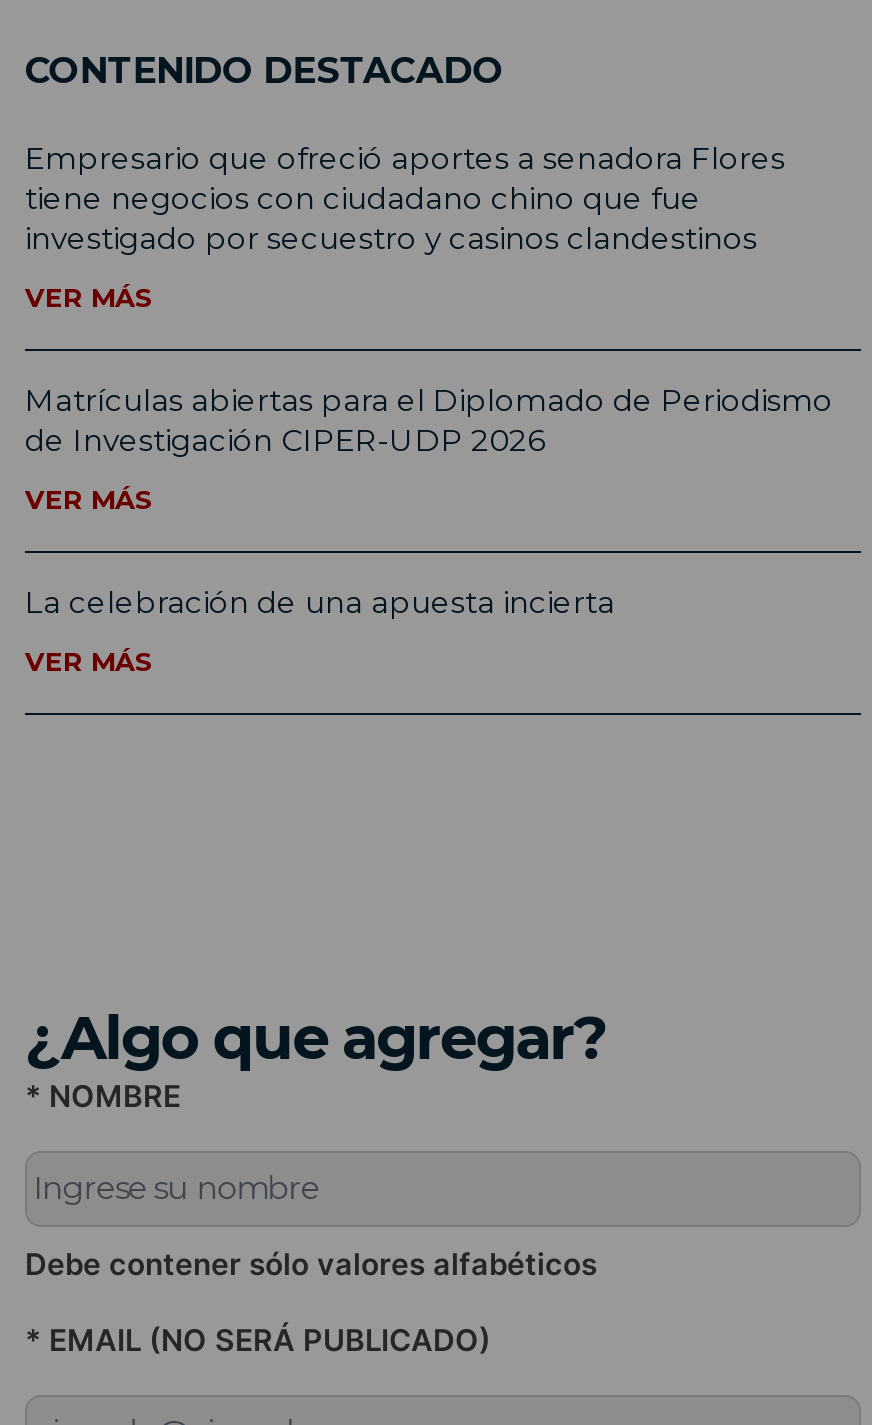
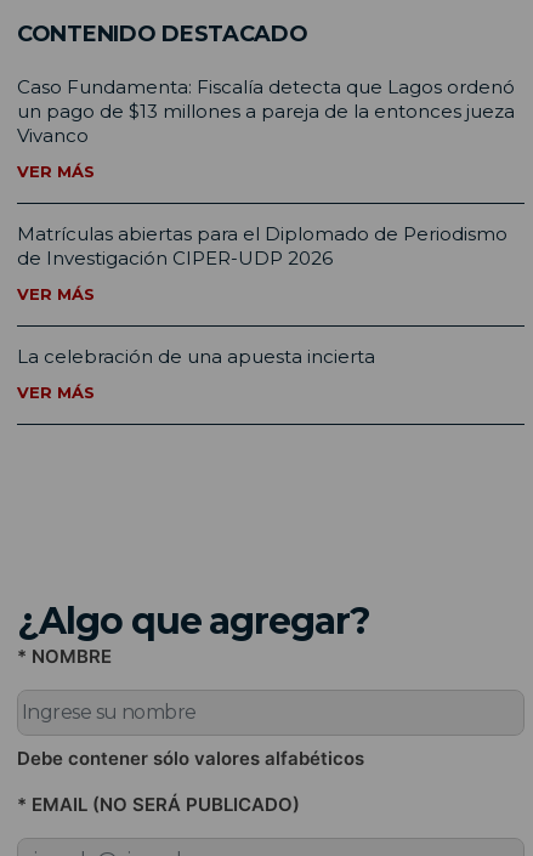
[25,139,785,257] Empresario que ofreció aportes a senadora Flores | tiene negocios con ciudadano chino que fue | investigado por secuestro y casinos clandestinos -> [17,75,515,147] Caso Fundamenta: Fiscalía detecta que Lagos ordenó | un pago de $13 millones a pareja de la entonces jueza | Vivanco

